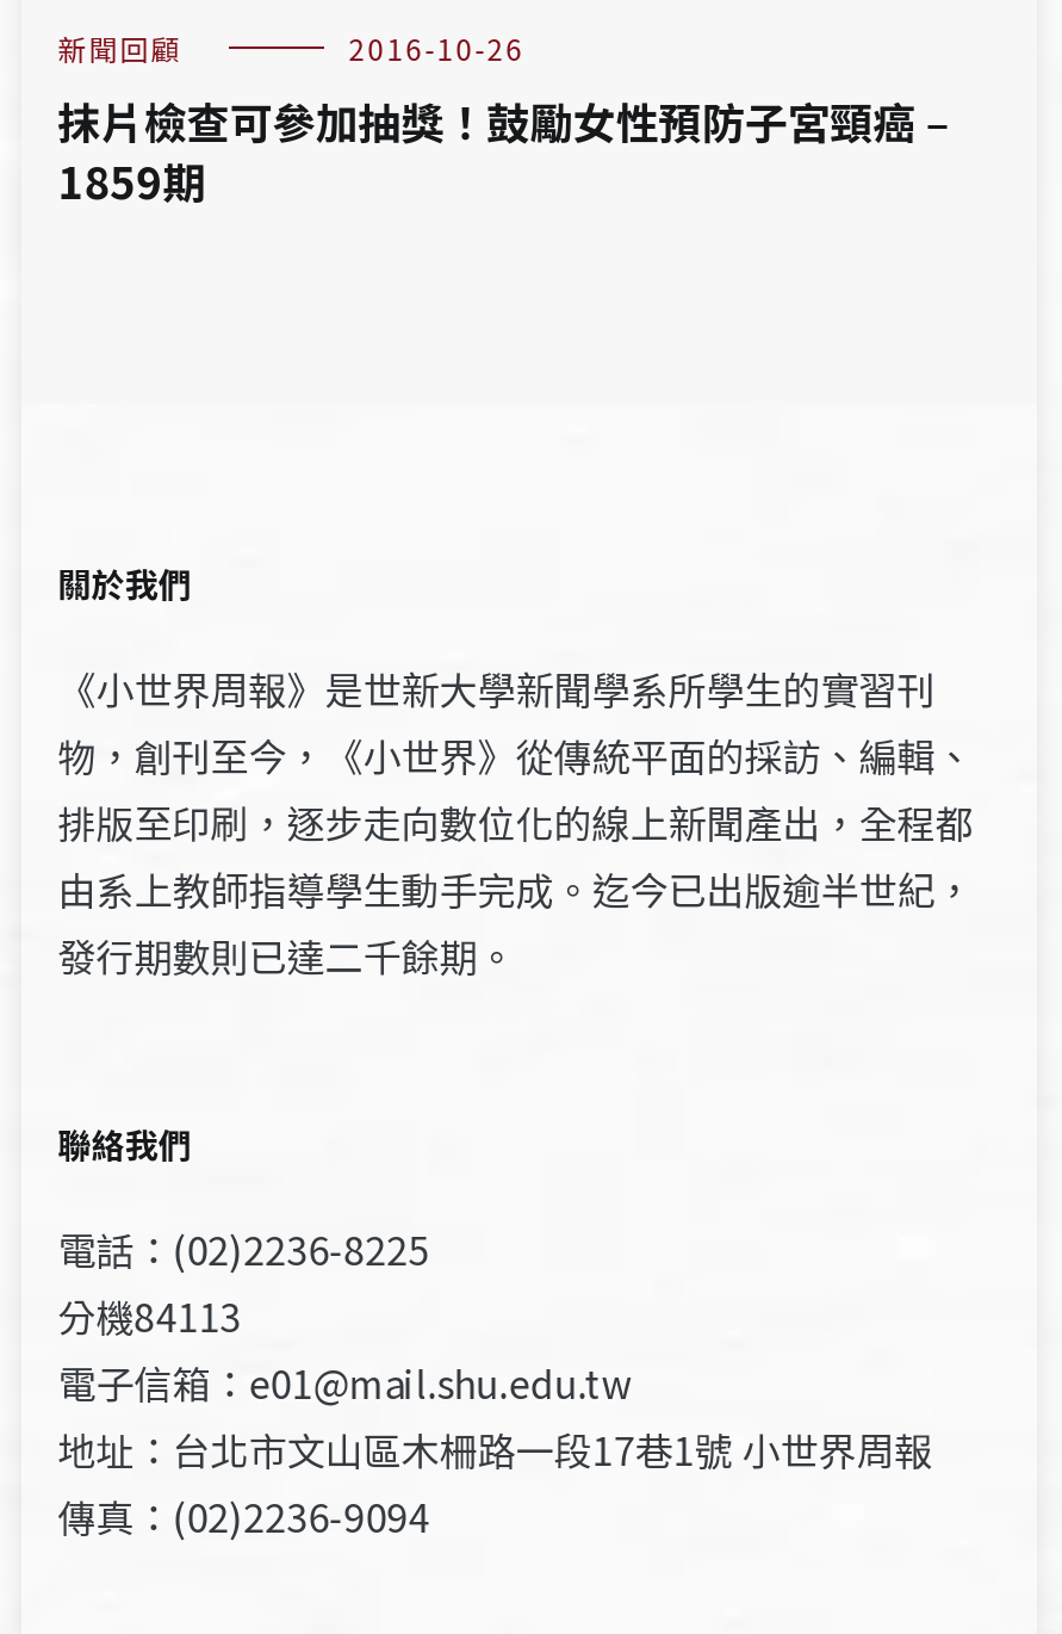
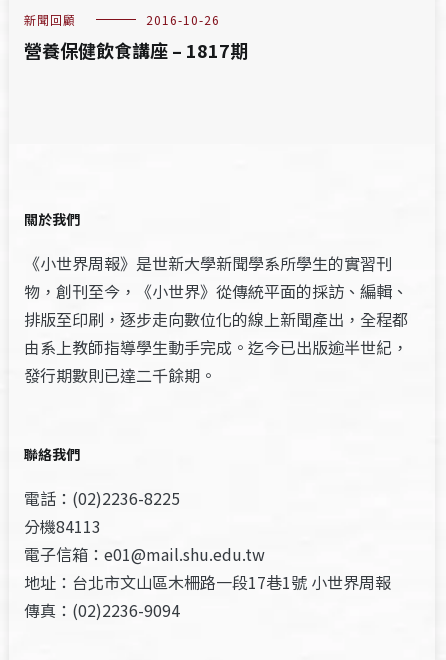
[58,89,949,211] 抹片檢查可參加抽獎！鼓勵女性預防子宮頸癌 – | 1859期 -> [24,37,248,63] 營養保健飲食講座 – 1817期

